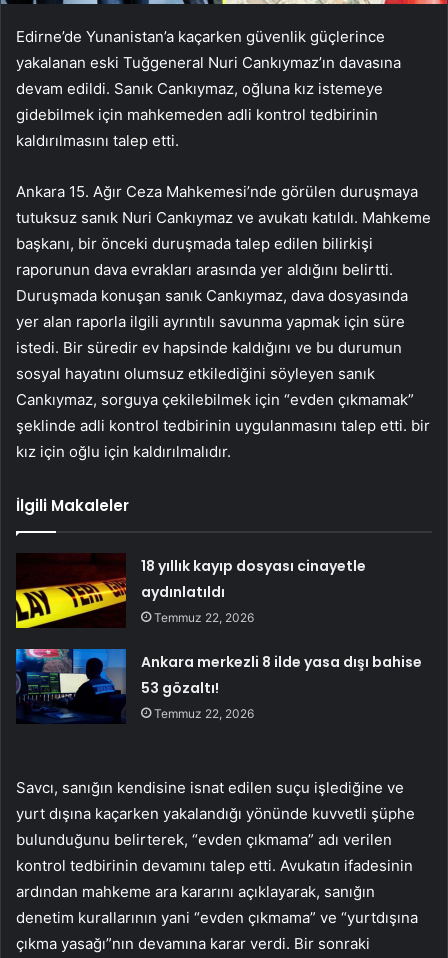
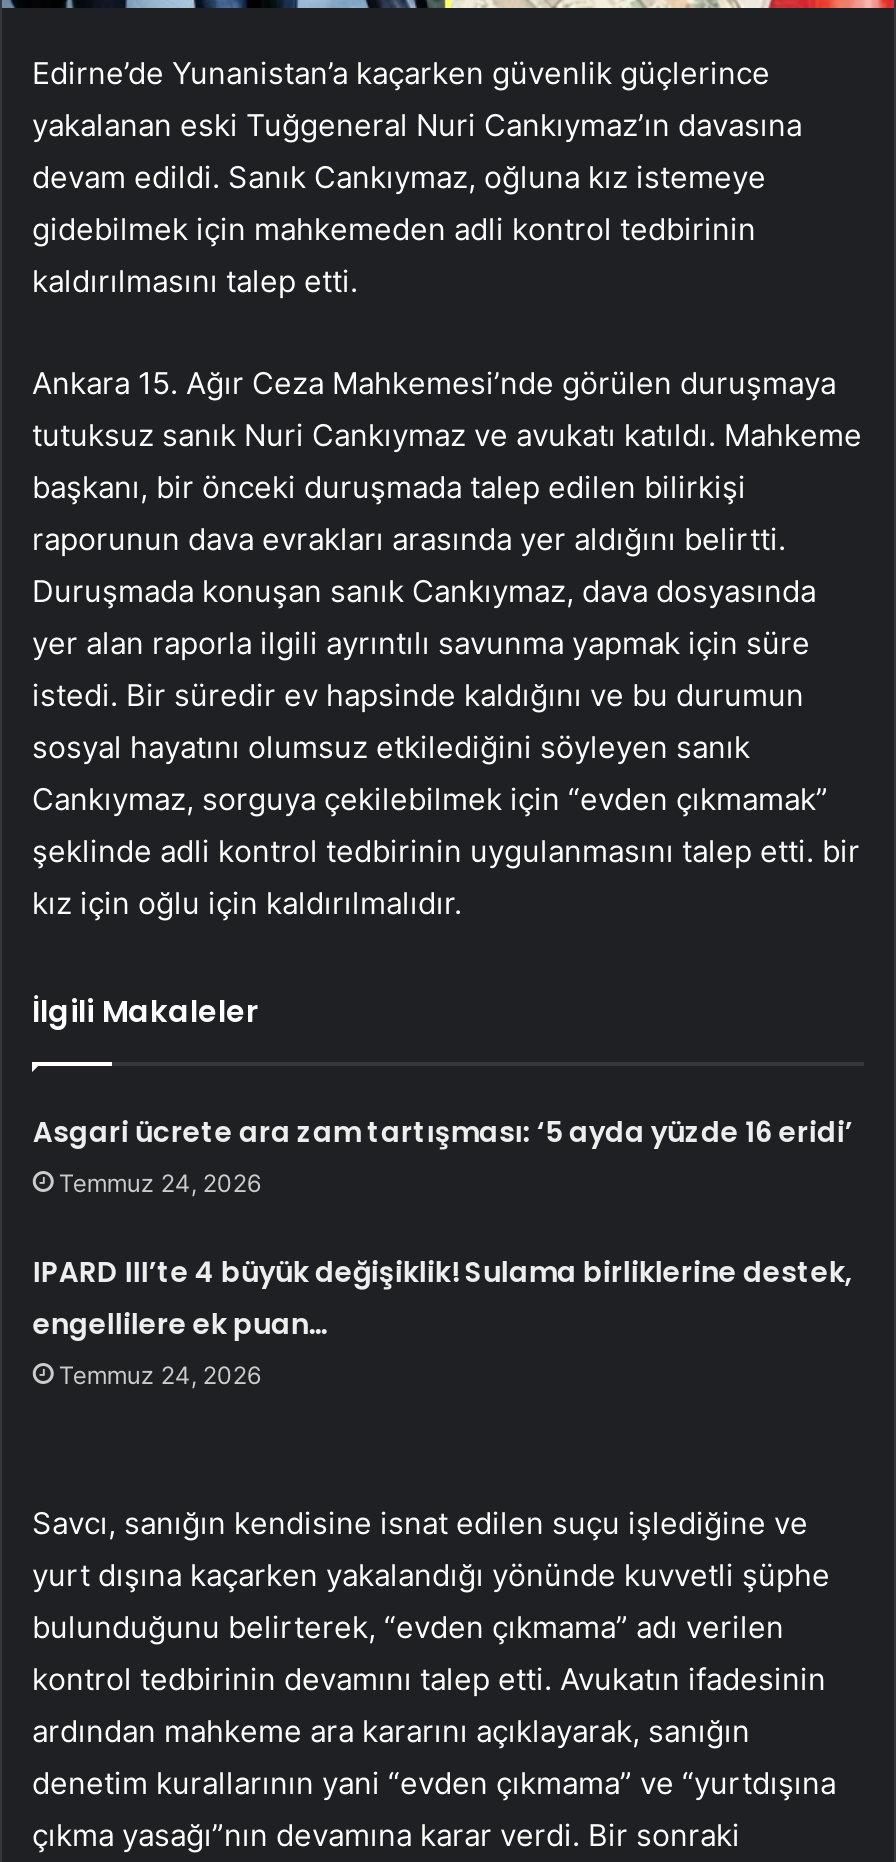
[141,556,366,625] 18 yıllık kayıp dosyası cinayetle | aydınlatıldı | Temmuz 22, 2026 -> [33,1111,853,1197] Asgari ücrete ara zam tartışması: ‘5 ayda yüzde 16 eridi’ | Temmuz 24, 2026
[141,652,422,721] Ankara merkezli 8 ilde yasa dışı bahise | 53 gözaltı! | Temmuz 22, 2026 -> [33,1251,853,1389] IPARD III’te 4 büyük değişiklik! Sulama birliklerine destek, | engellilere ek puan… | Temmuz 24, 2026

